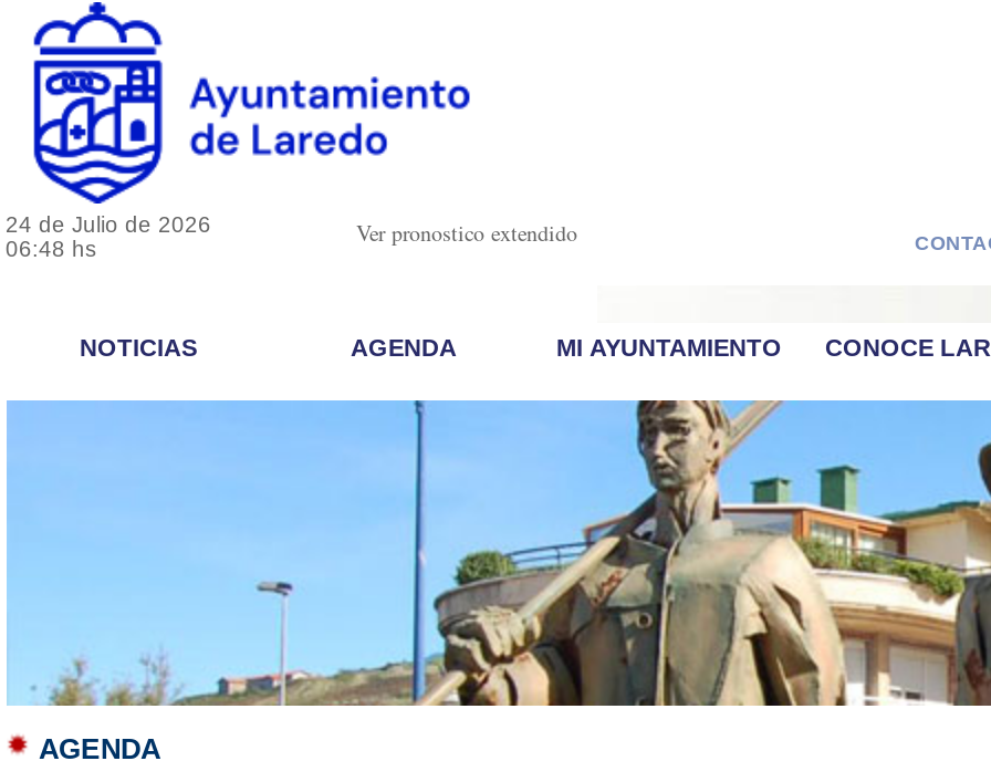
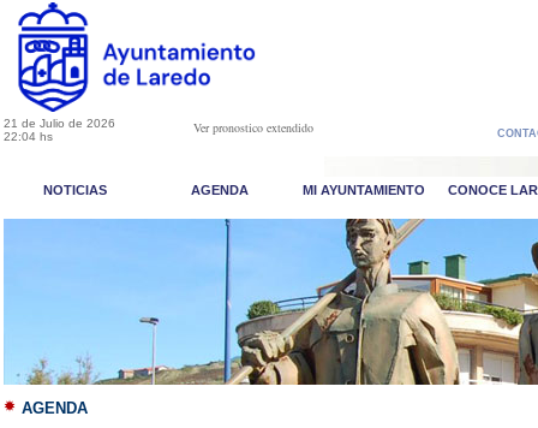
[6,212,211,237] 24 de Julio de 2026 -> [3,117,115,130] 21 de Julio de 2026
[6,237,96,261] 06:48 hs -> [3,130,52,143] 22:04 hs

